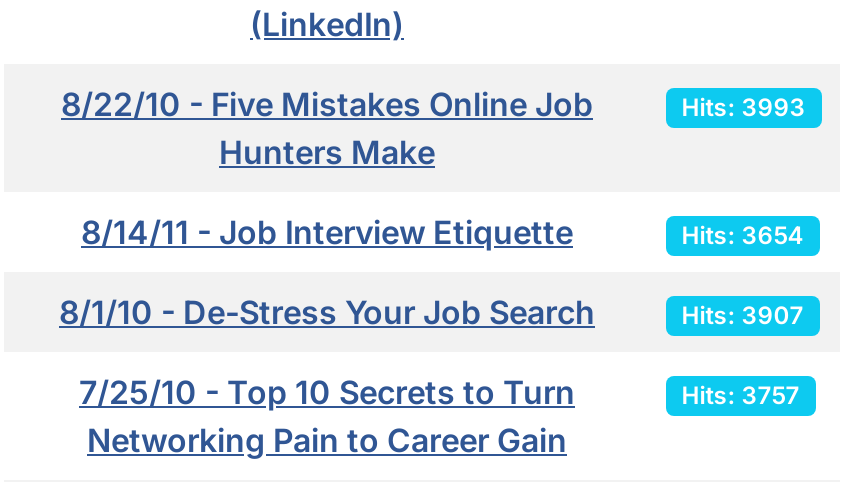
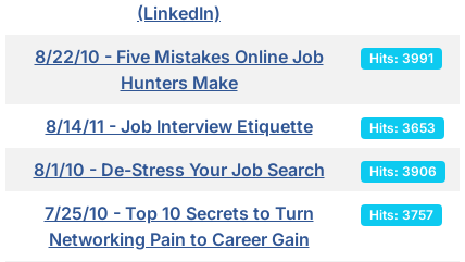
[682,92,806,122] Hits: 3993 -> [369,50,433,66] Hits: 3991
[682,220,804,250] Hits: 3654 -> [369,120,435,136] Hits: 3653
[682,300,804,330] Hits: 3907 -> [369,163,437,179] Hits: 3906

